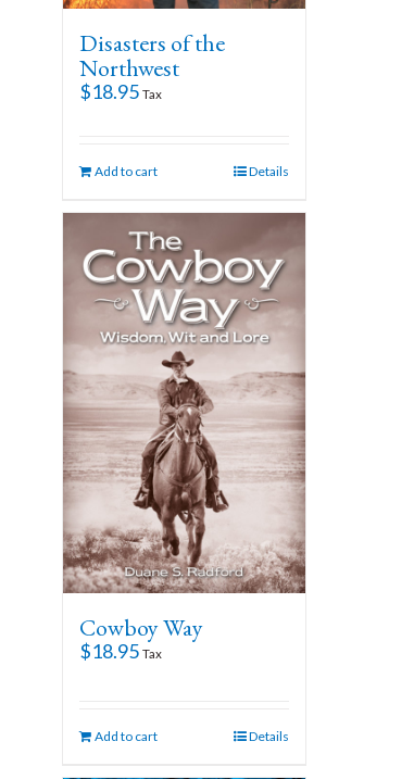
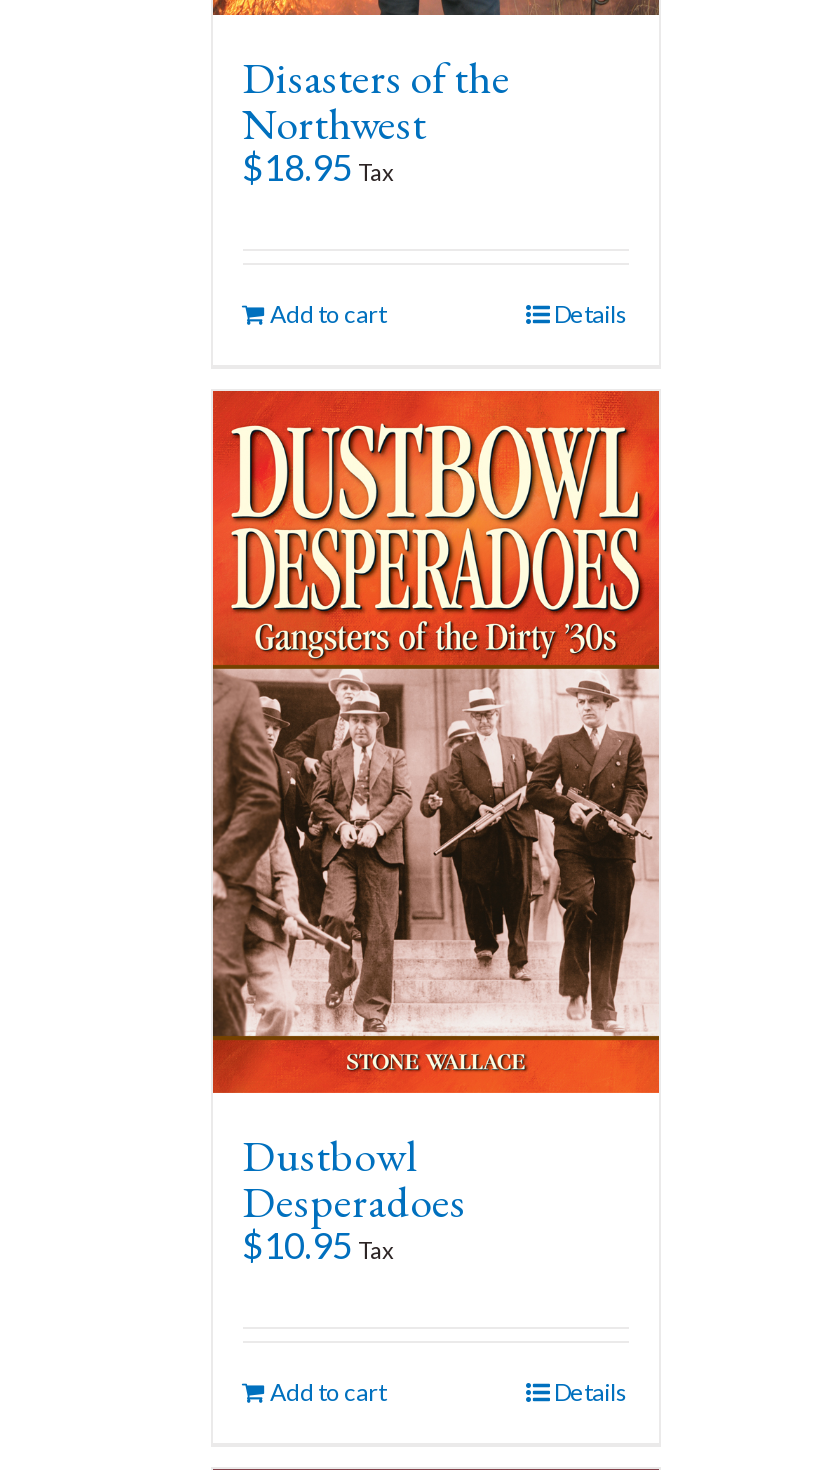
[62,212,306,663] [image] | Cowboy Way | $18.95 Tax -> [211,388,661,1266] [image] | Dustbowl | Desperadoes | $10.95 Tax

